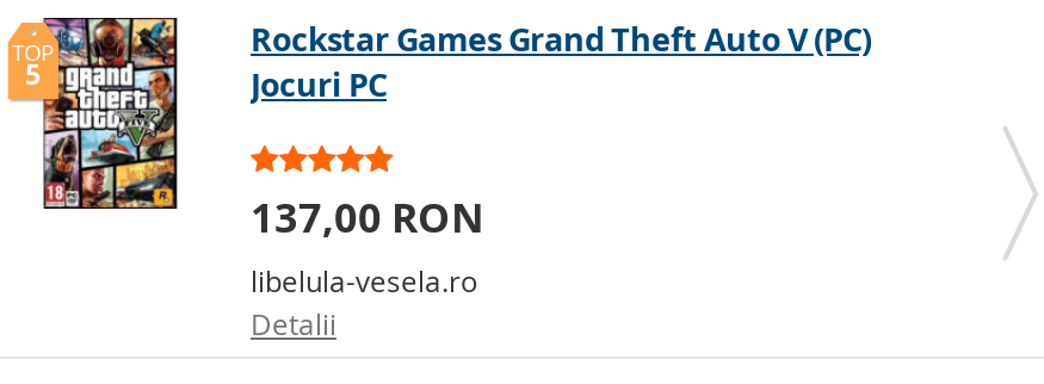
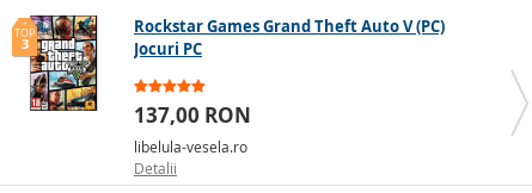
[25,55,39,93] 5 -> [21,34,28,53] 3

